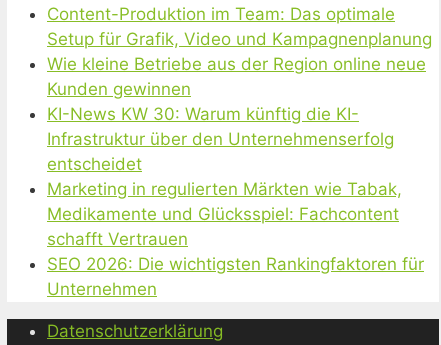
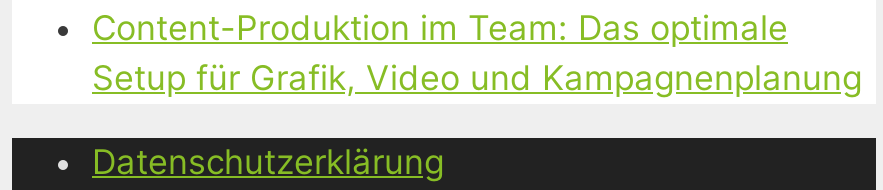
[47,54,426,299] Wie kleine Betriebe aus der Region online neue | Kunden gewinnen | KI-News KW 30: Warum künftig die KI- | Infrastruktur über den Unternehmenserfolg | entscheidet | Marketing in regulierten Märkten wie Tabak, | Medikamente und Glücksspiel: Fachcontent | schafft Vertrauen | SEO 2026: Die wichtigsten Rankingfaktoren für | Unternehmen -> none

